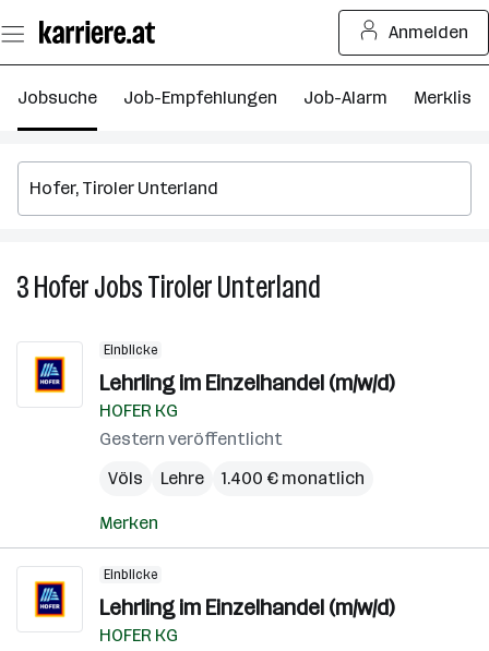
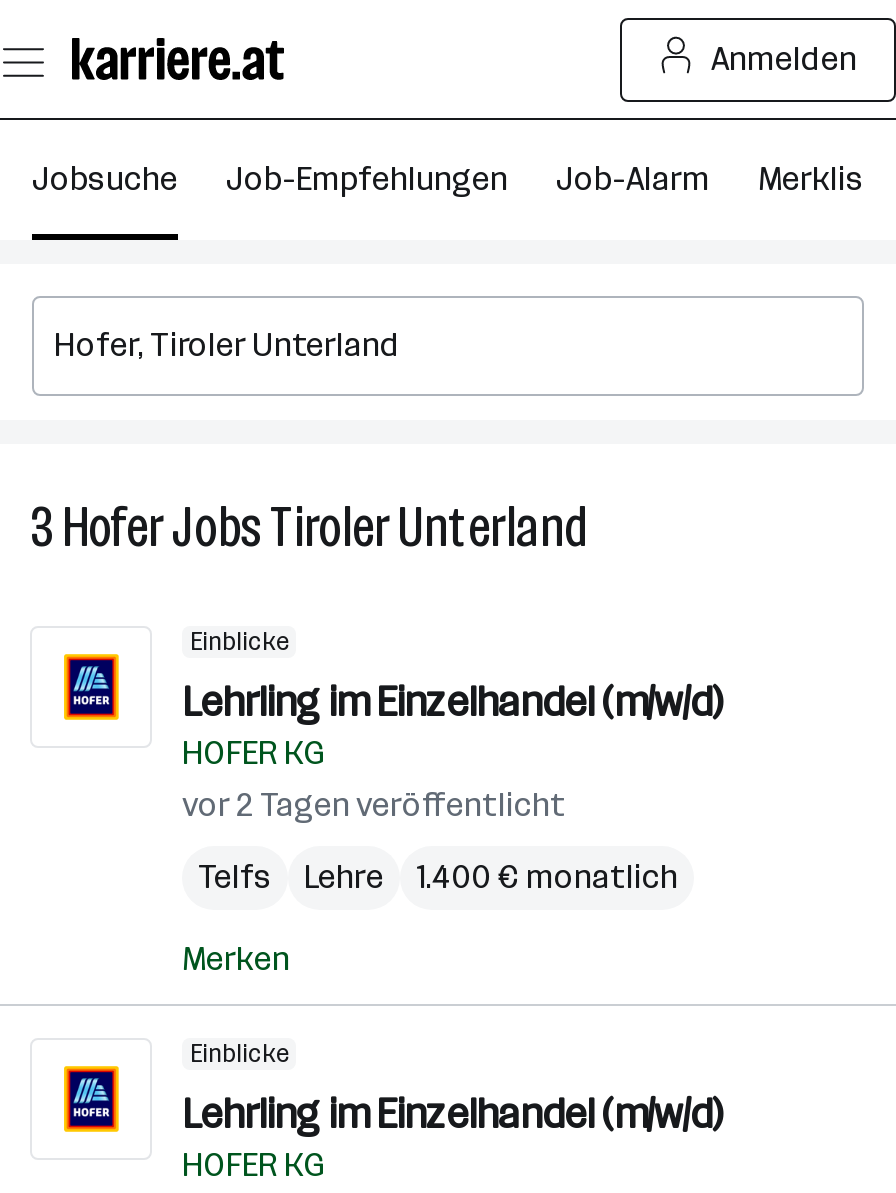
[99,429,283,449] Gestern veröffentlicht -> [182,786,566,824] vor 2 Tagen veröffentlicht
[108,468,143,489] Völs -> [198,858,272,896] Telfs

